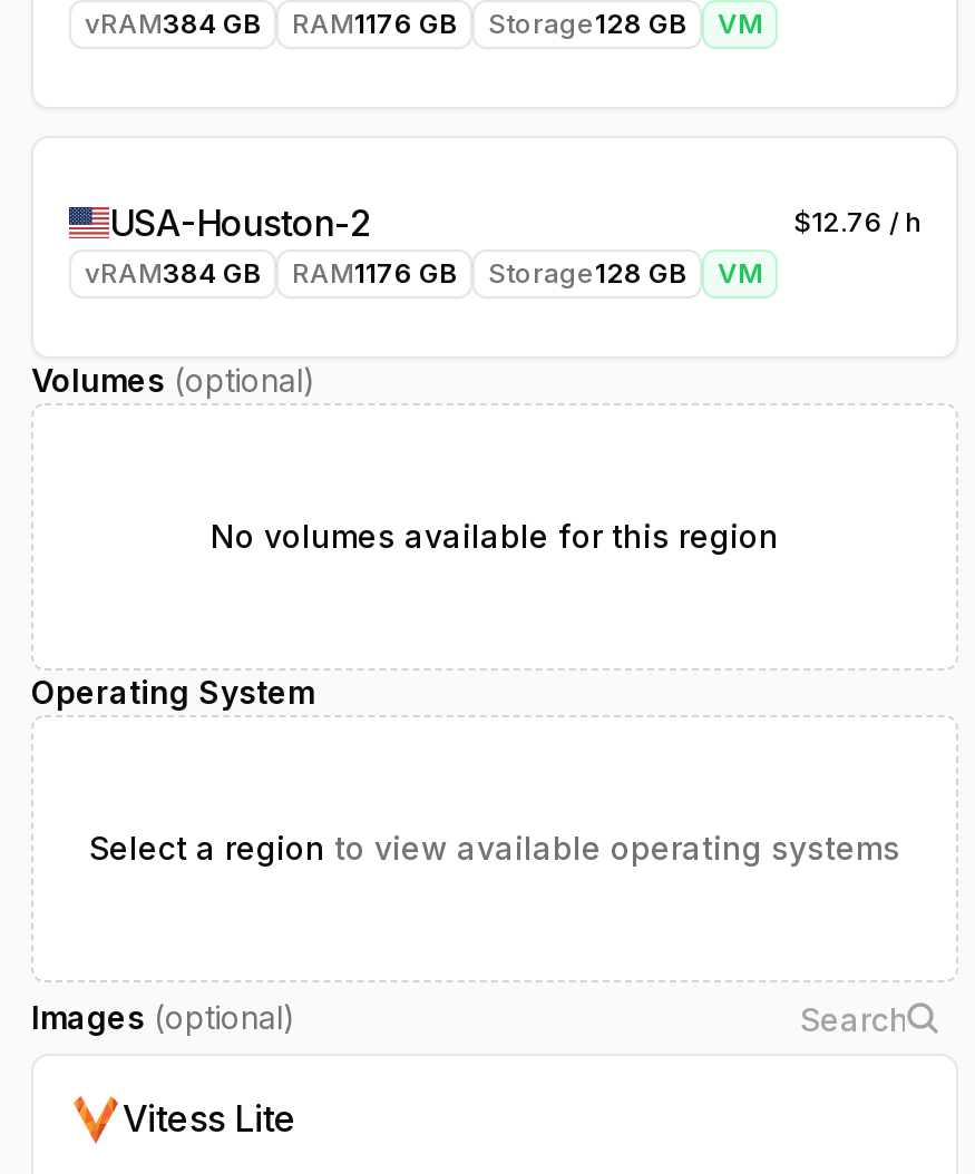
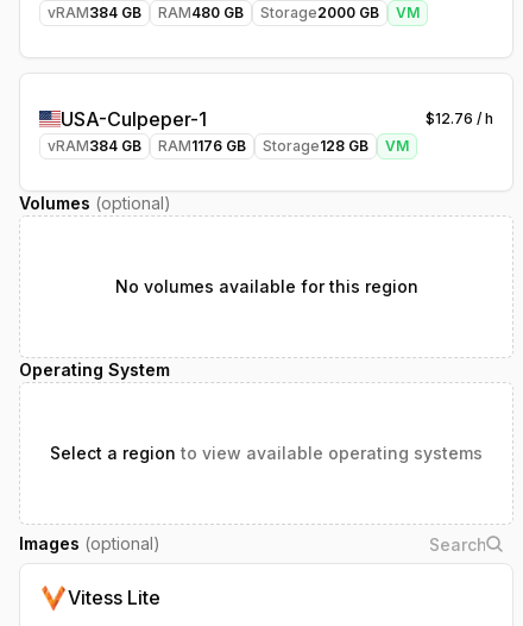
[292,7,457,40] RAM1176 GB -> [158,4,244,21] RAM480 GB
[488,7,686,40] Storage128 GB -> [260,4,379,21] Storage2000 GB
[109,200,372,245] USA-Houston-2 -> [61,107,207,131] USA-Culpeper-1

